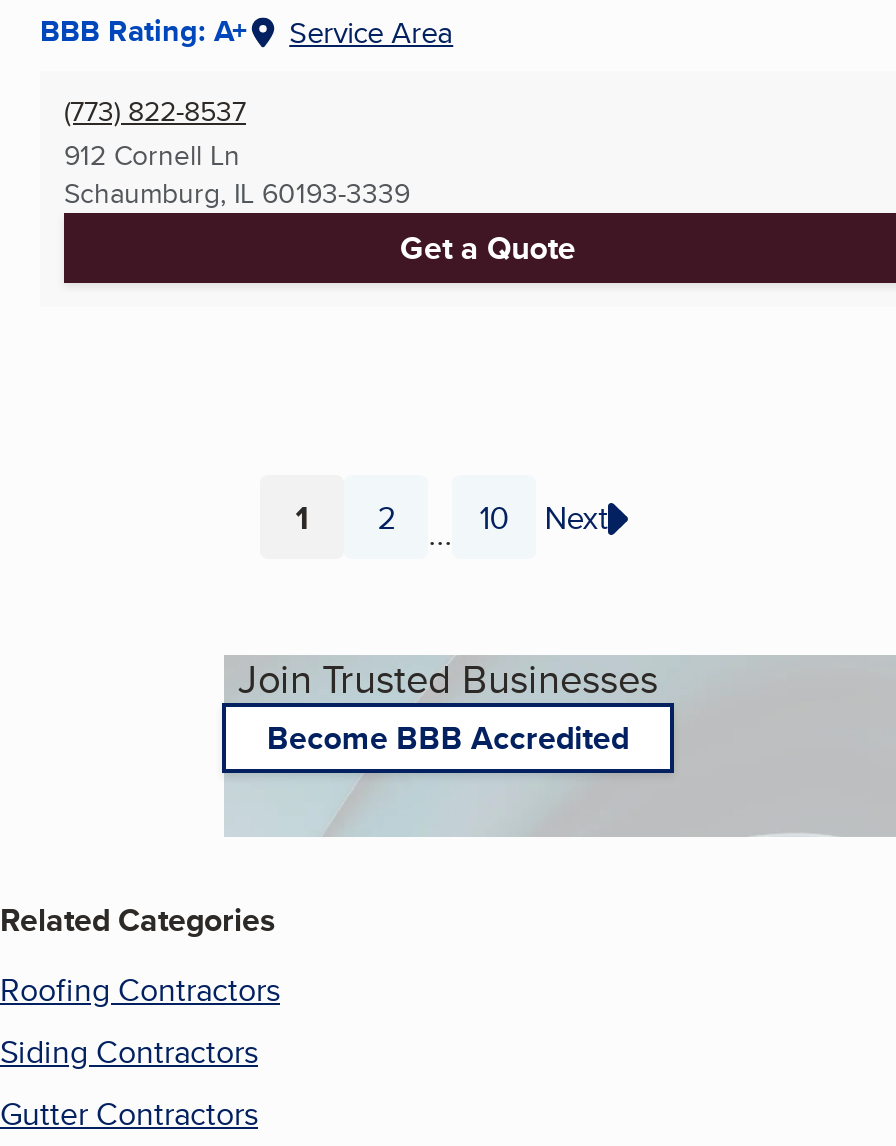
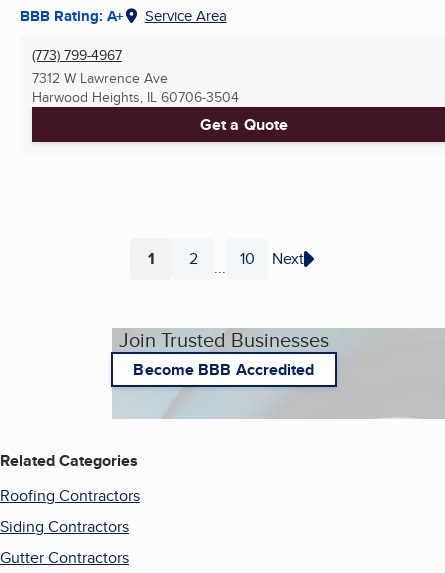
[64,91,410,214] (773) 822-8537 | 912 Cornell Ln | Schaumburg, IL 60193-3339 -> [32,45,239,107] (773) 799-4967 | 7312 W Lawrence Ave | Harwood Heights, IL 60706-3504

